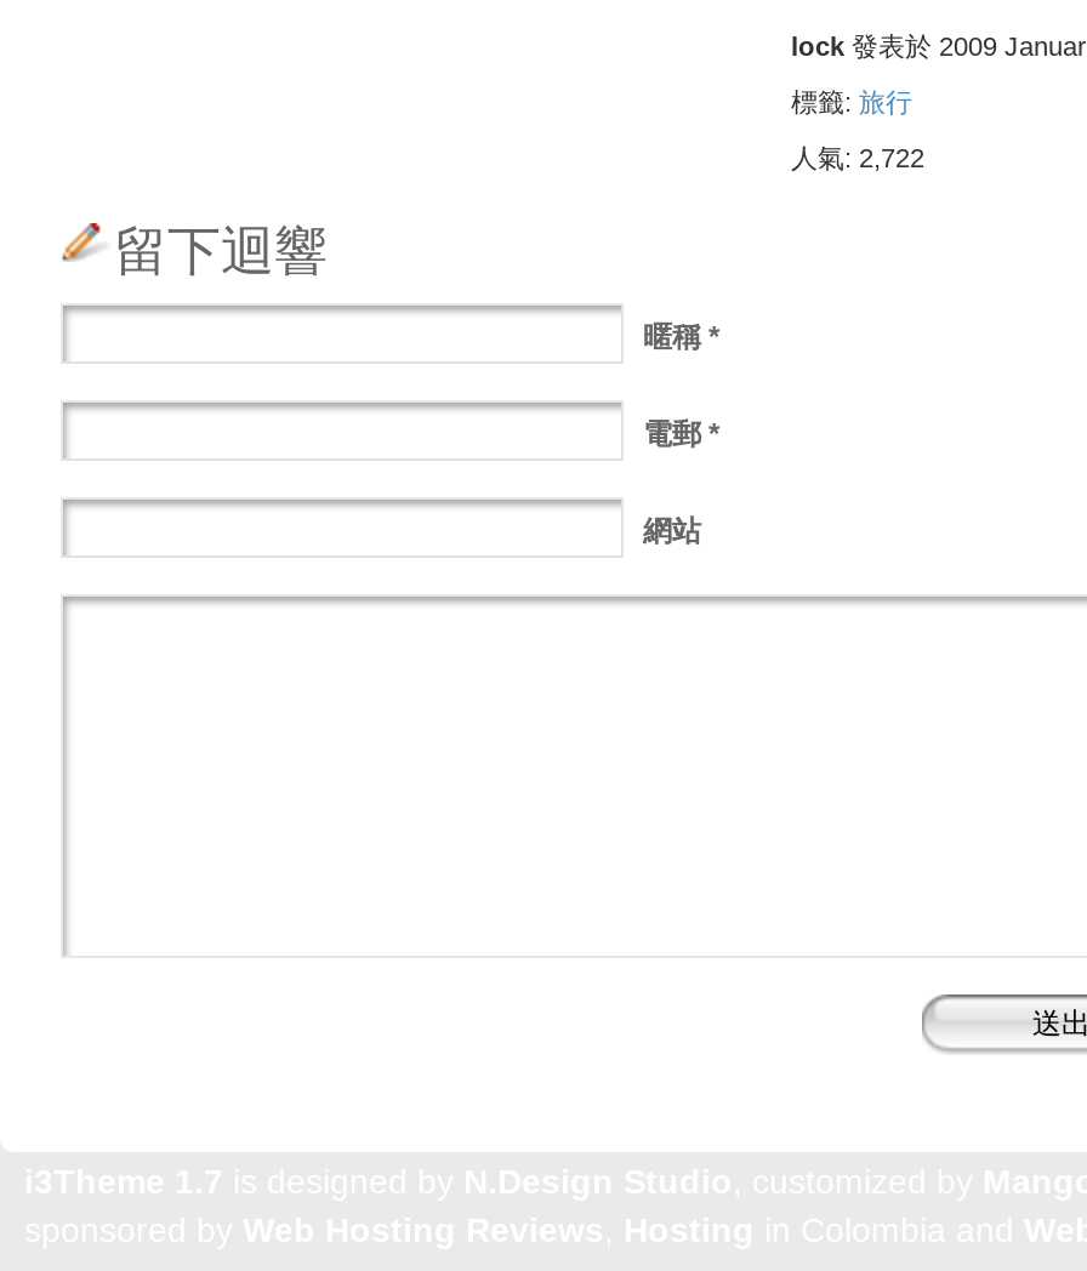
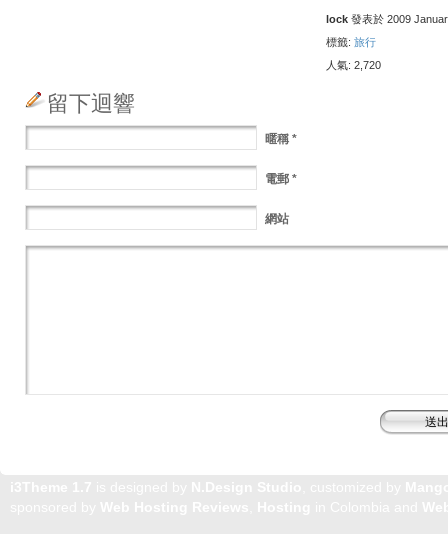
[791,143,924,172] 人氣: 2,722 -> [326,59,381,71] 人氣: 2,720

